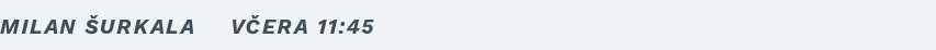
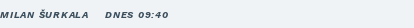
[0,13,374,37] MILAN ŠURKALA VČERA 11:45 -> [0,9,169,20] MILAN ŠURKALA DNES 09:40

